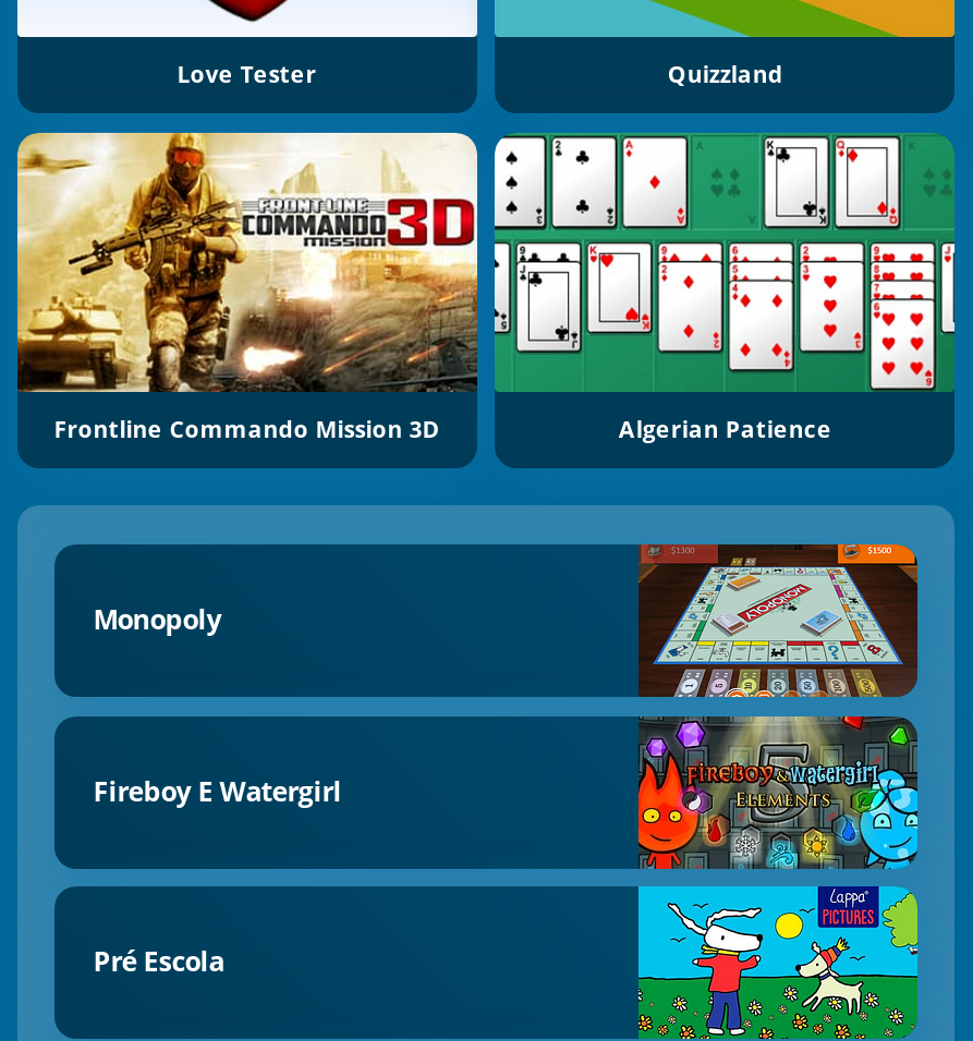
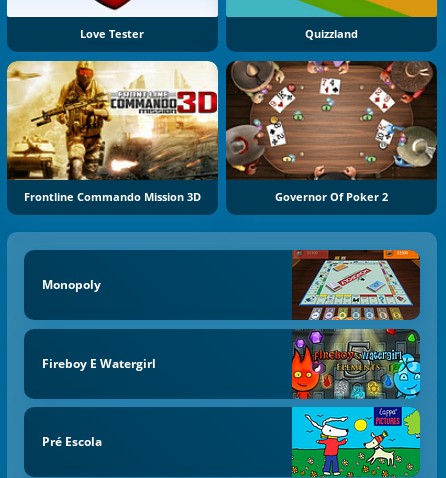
[492,133,957,444] [image] | Algerian Patience -> [225,60,438,204] [image] | Governor Of Poker 2

